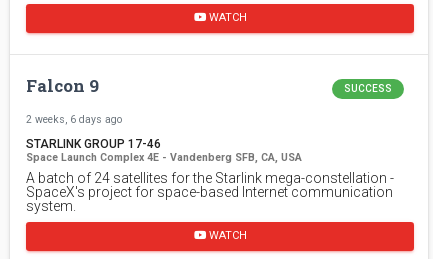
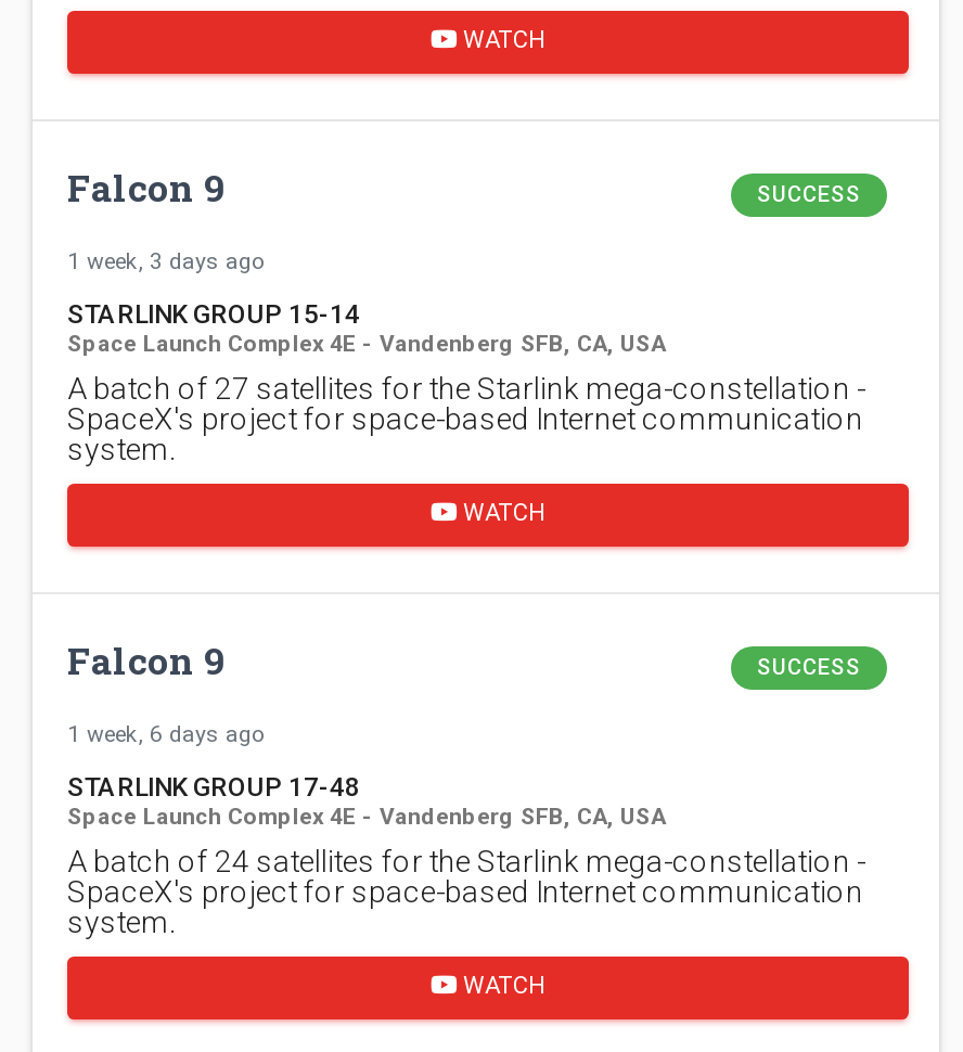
[26,113,161,151] 2 weeks, 6 days ago | STARLINK GROUP 17-46 -> [67,247,865,802] 1 week, 3 days ago | STARLINK GROUP 15-14 | Space Launch Complex 4E - Vandenberg SFB, CA, USA | A batch of 27 satellites for the Starlink mega-constellation - | SpaceX's project for space-based Internet communication | system. | WATCH | Falcon 9 | SUCCESS | 1 week, 6 days ago | STARLINK GROUP 17-48

